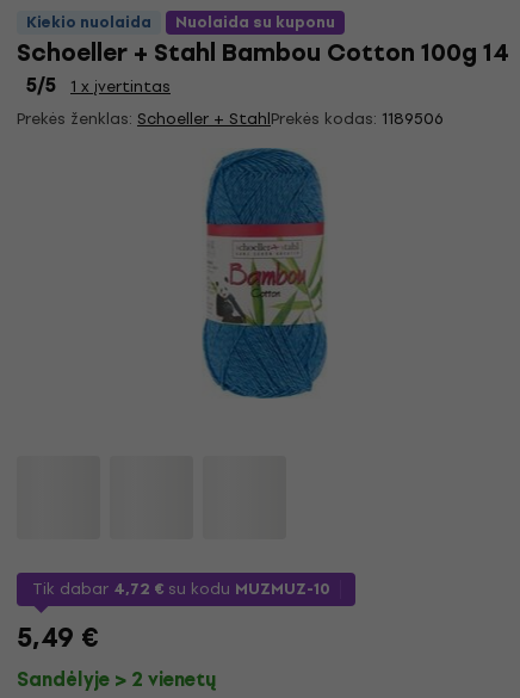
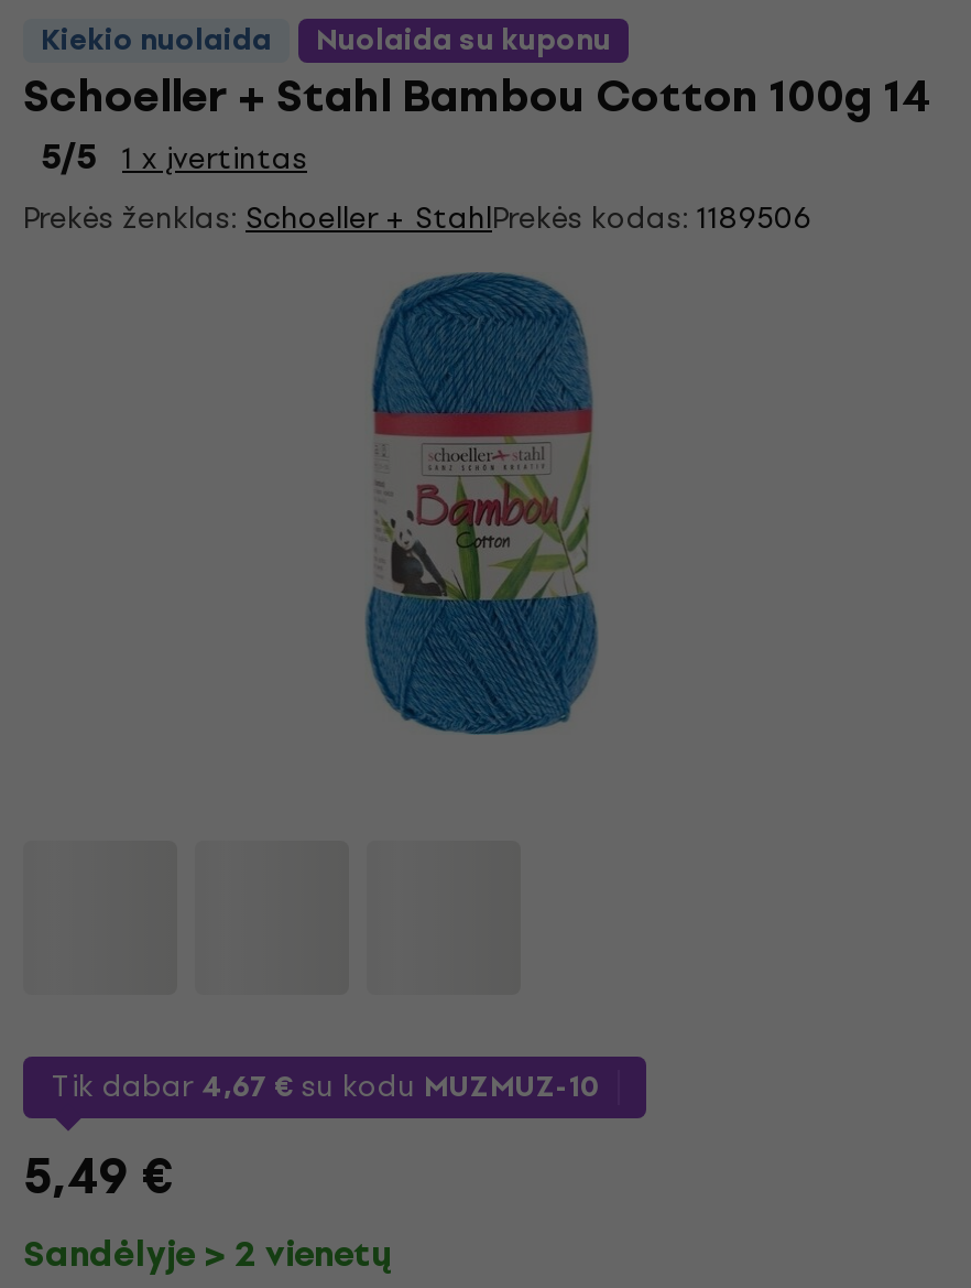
[32,576,330,601] Tik dabar 4,72 €su kodu MUZMUZ-10 -> [52,1063,600,1110] Tik dabar 4,67 €su kodu MUZMUZ-10

